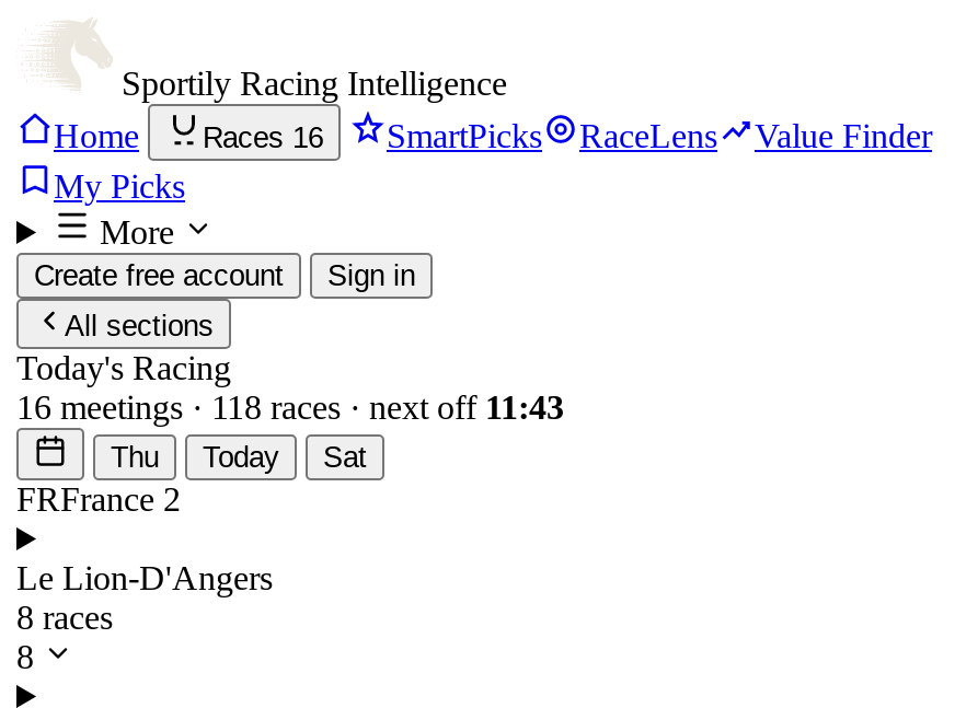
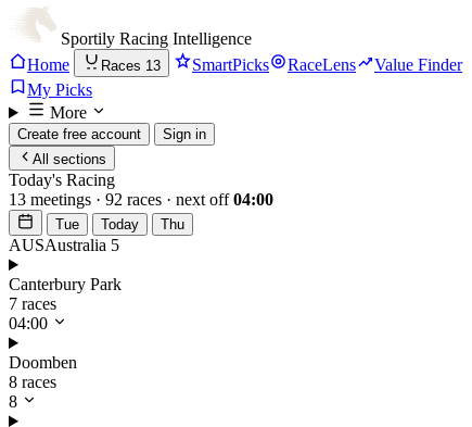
[54,117,932,154] Home Races 16 SmartPicks RaceLens Value Finder -> [27,55,462,74] Home Races 13 SmartPicks RaceLens Value Finder
[16,388,564,474] 16 meetings · 118 races · next off 11:43 | Thu -> [9,190,273,233] 13 meetings · 92 races · next off 04:00 | Tue
[16,441,367,596] Sat | FRFrance2 | Le Lion-D'Angers -> [9,216,184,372] Thu | AUSAustralia5 | Canterbury Park | 7 races | 04:00 | Doomben

